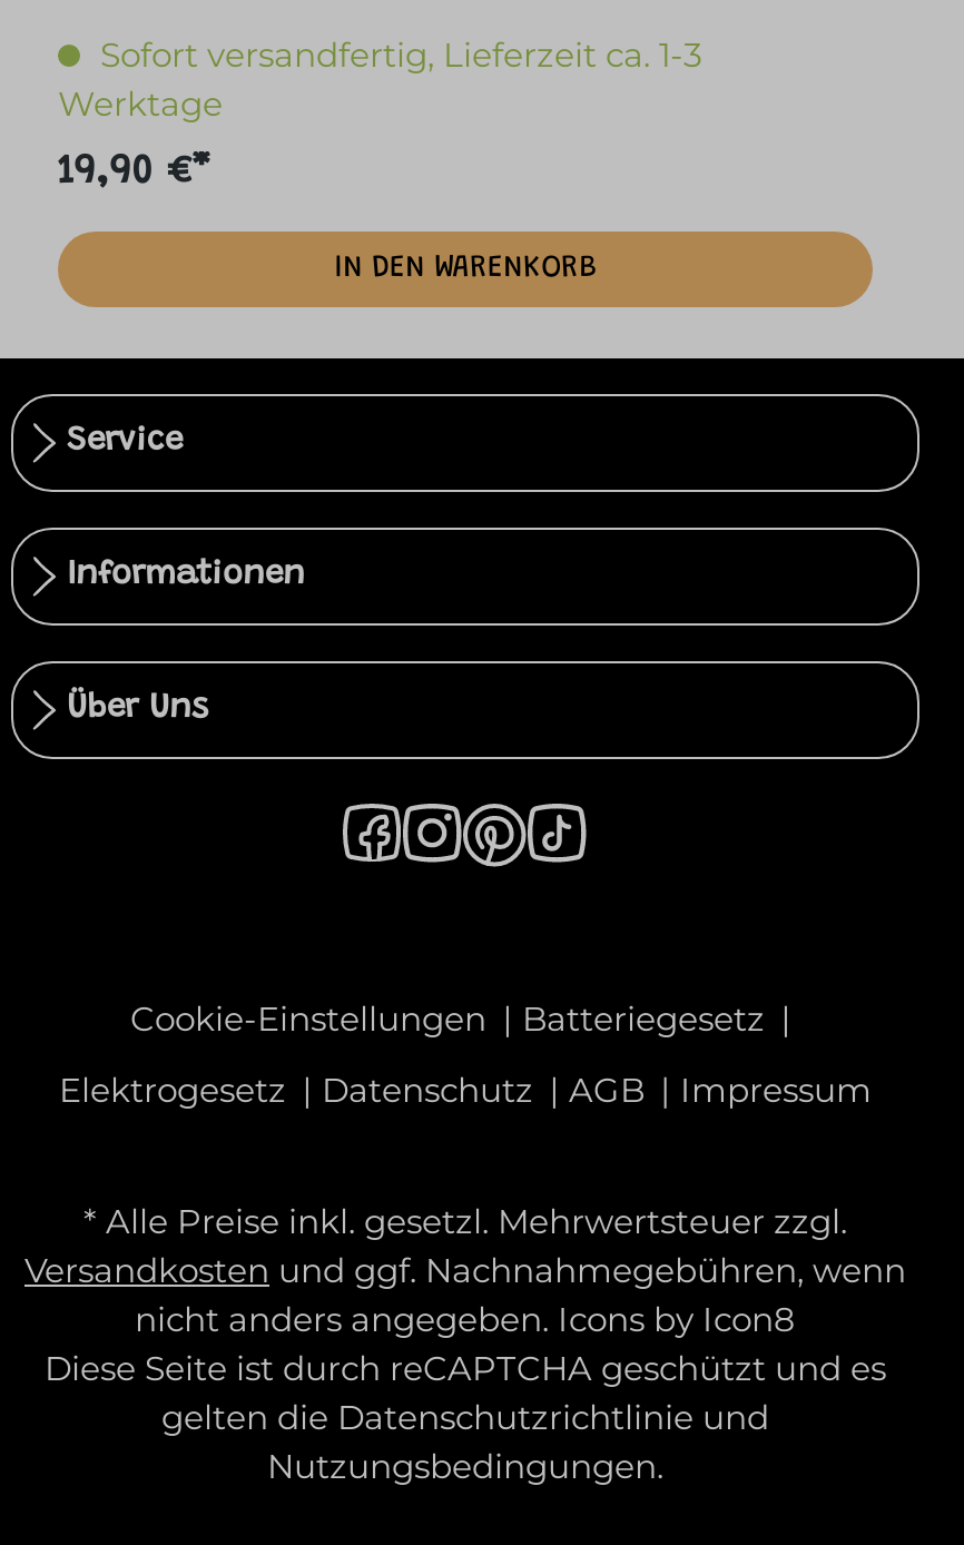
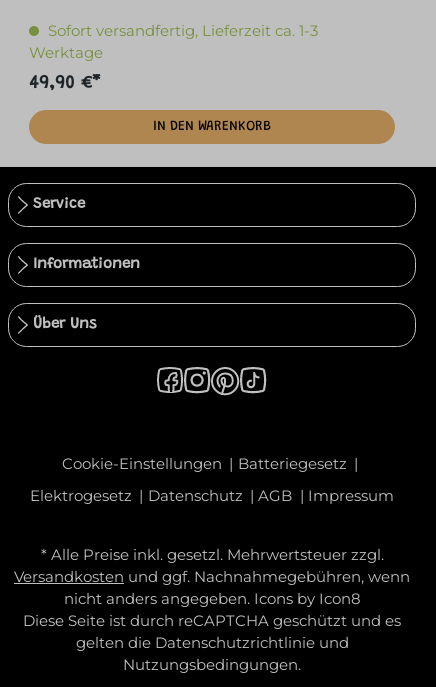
[58,154,209,194] 19,90 €* -> [29,75,100,93] 49,90 €*

